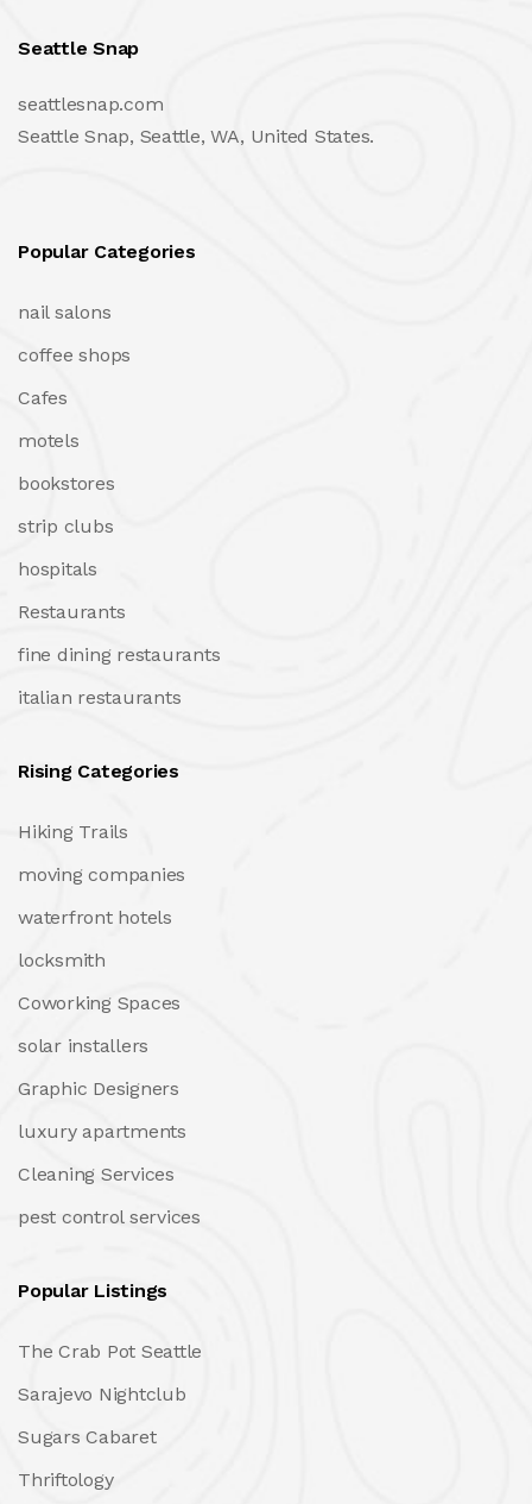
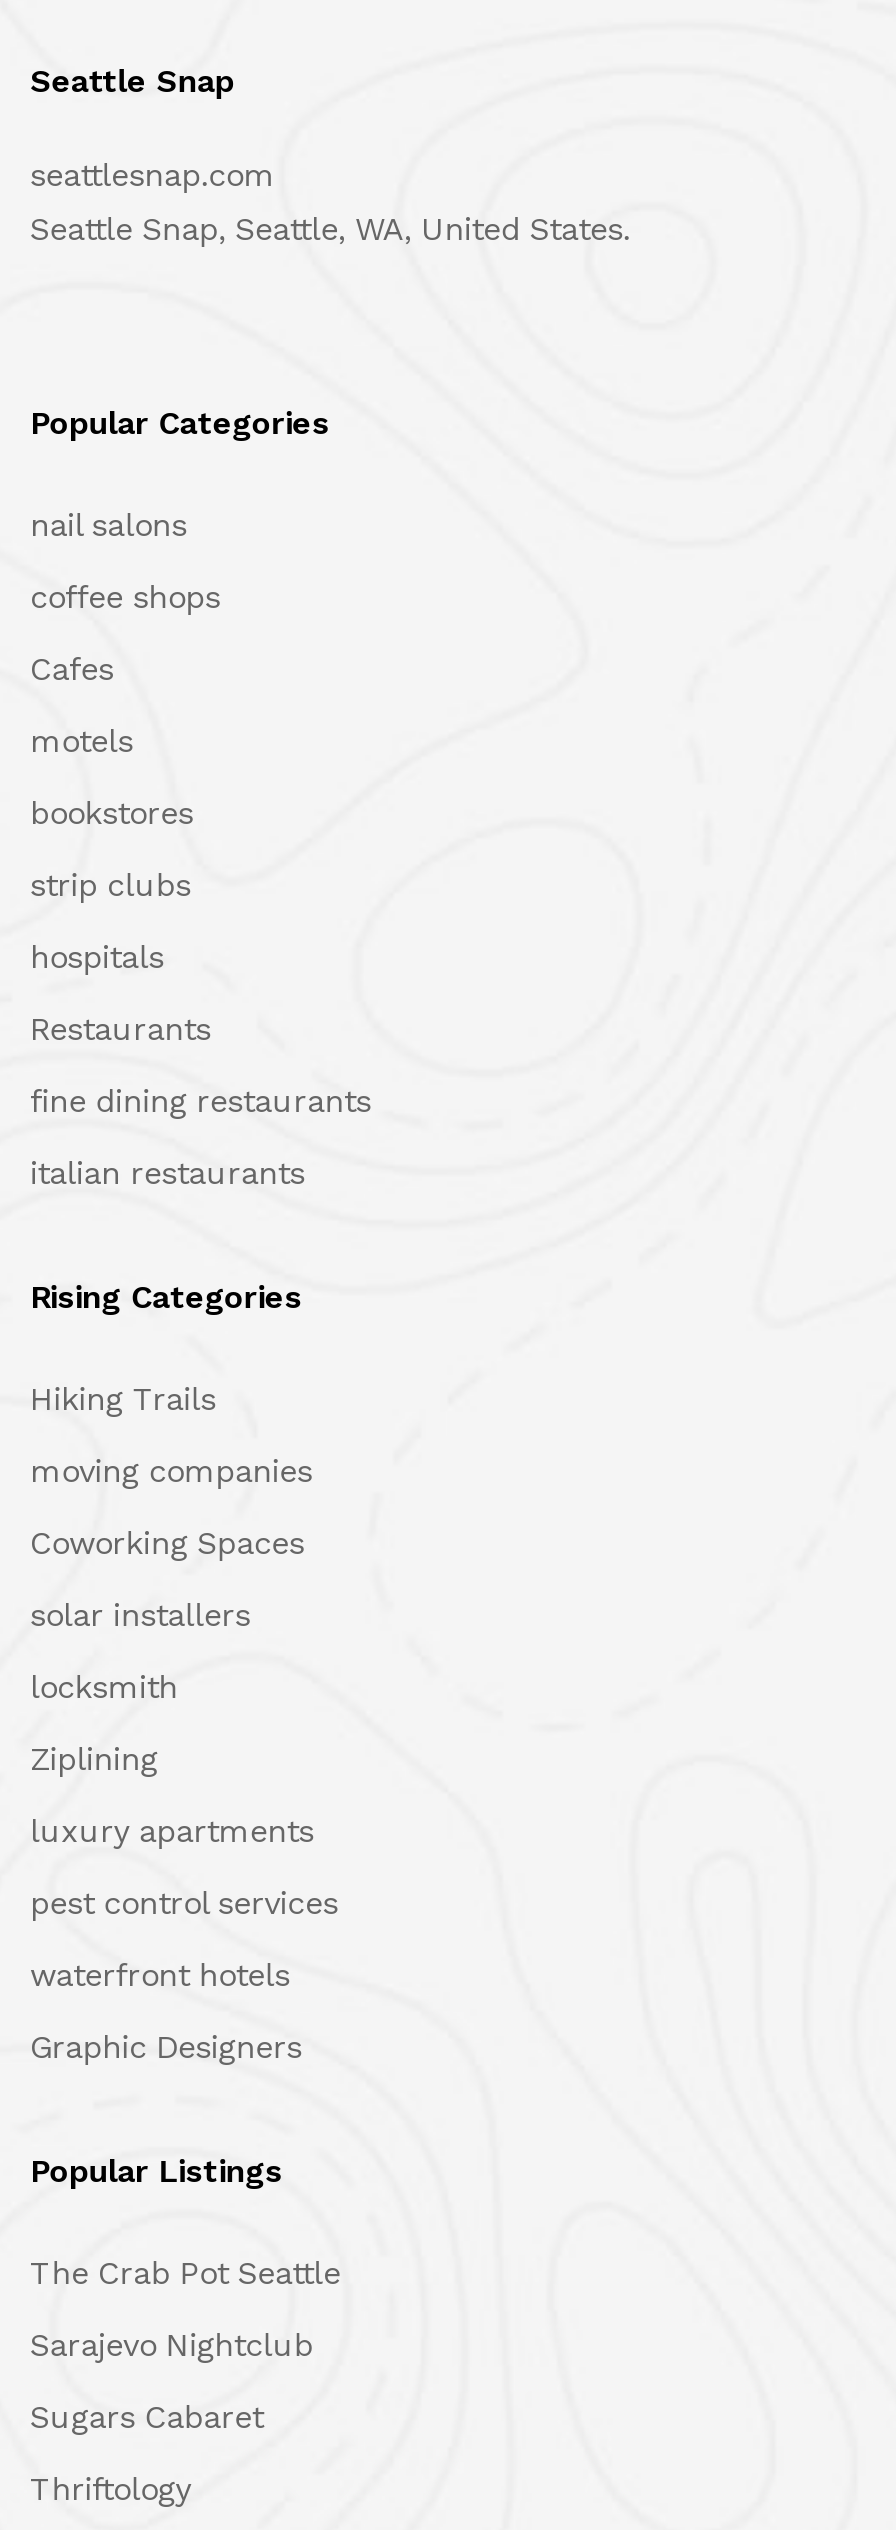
moved [18,905,172,971] -> [30,1667,290,1993]: waterfront hotels | locksmith
moved [18,991,181,1056] -> [30,1523,304,1633]: Coworking Spaces | solar installers
none -> [30,1739,158,1777] Ziplining
moved [18,1077,179,1099] -> [30,2027,302,2065]: Graphic Designers
moved [18,1119,186,1142] -> [30,1811,314,1849]: luxury apartments
[18,1162,174,1185] Cleaning Services -> none
moved [18,1205,201,1228] -> [30,1883,338,1921]: pest control services

